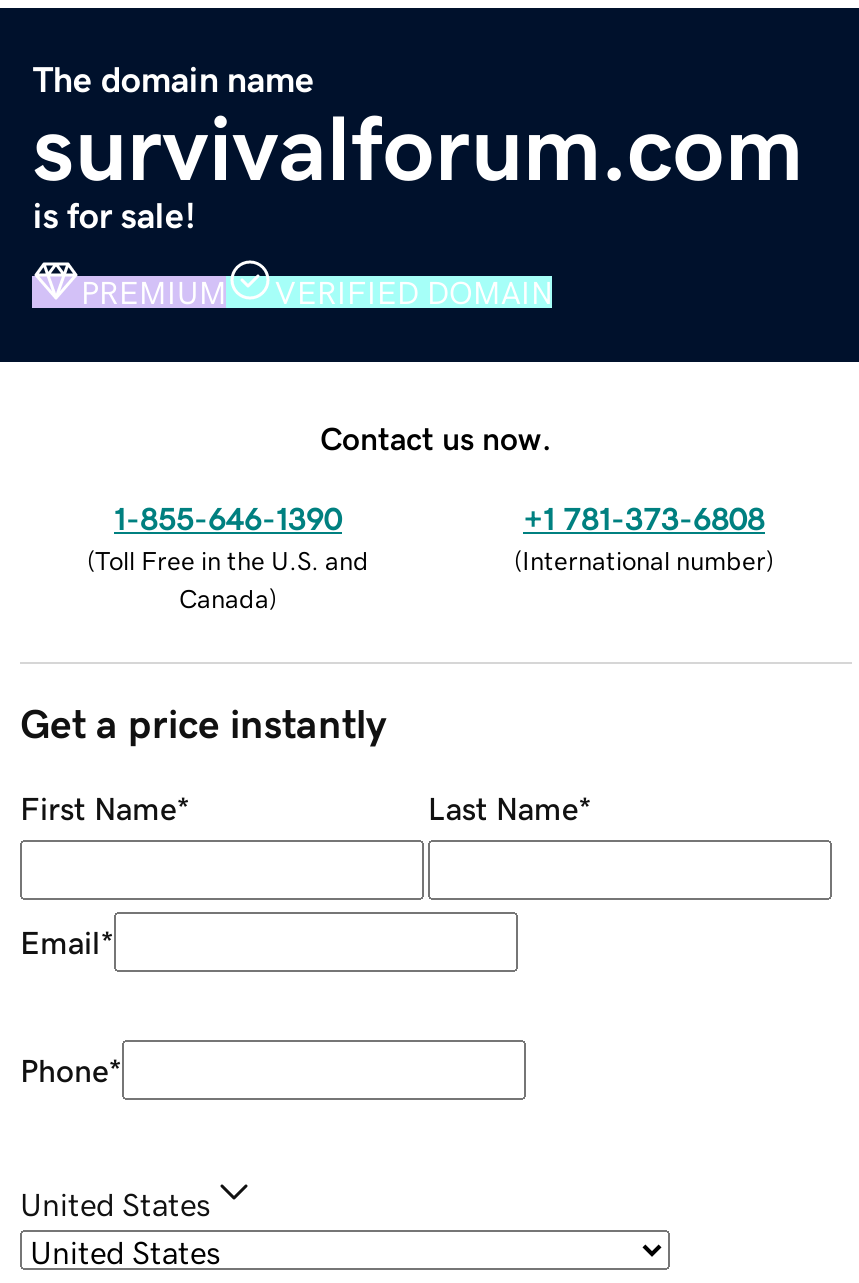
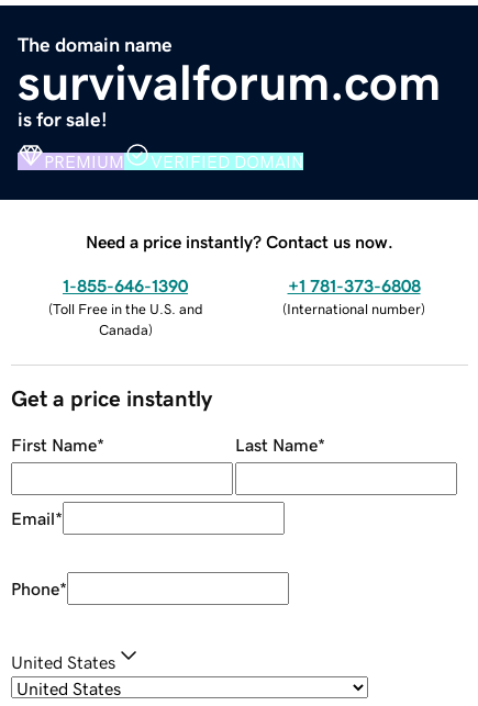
[320,421,552,453] Contact us now. -> [86,232,393,250] Need a price instantly? Contact us now.

